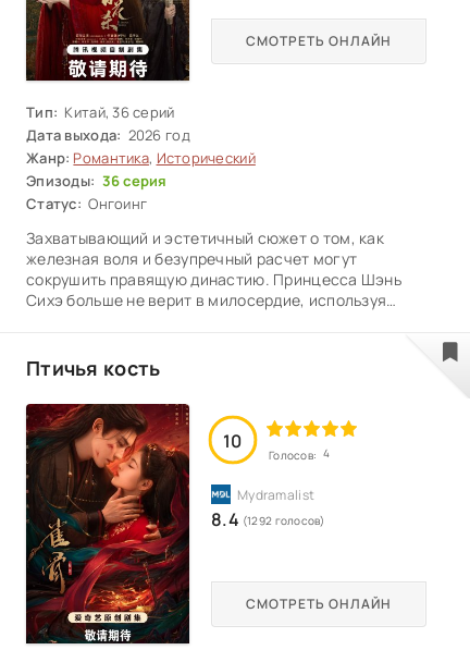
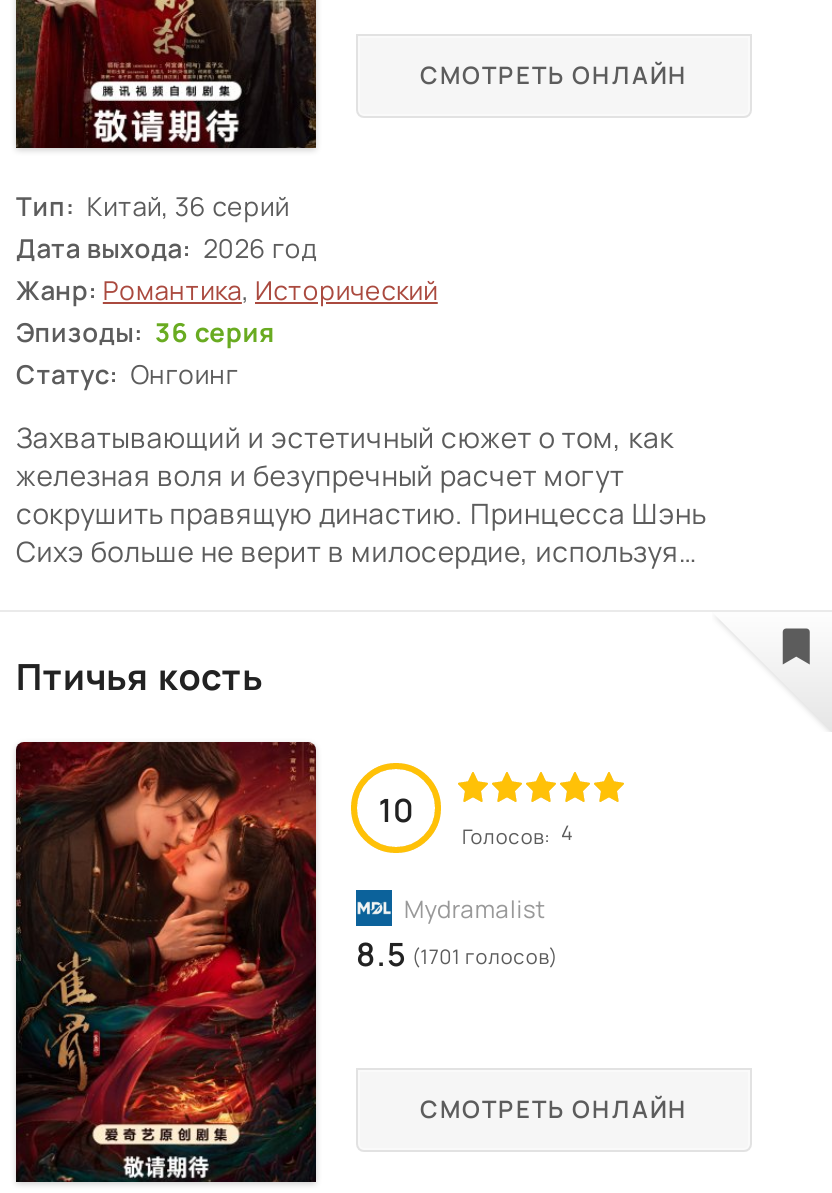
[211,508,325,532] 8.4 (1292 голосов) -> [356,933,558,977] 8.5 (1701 голосов)

